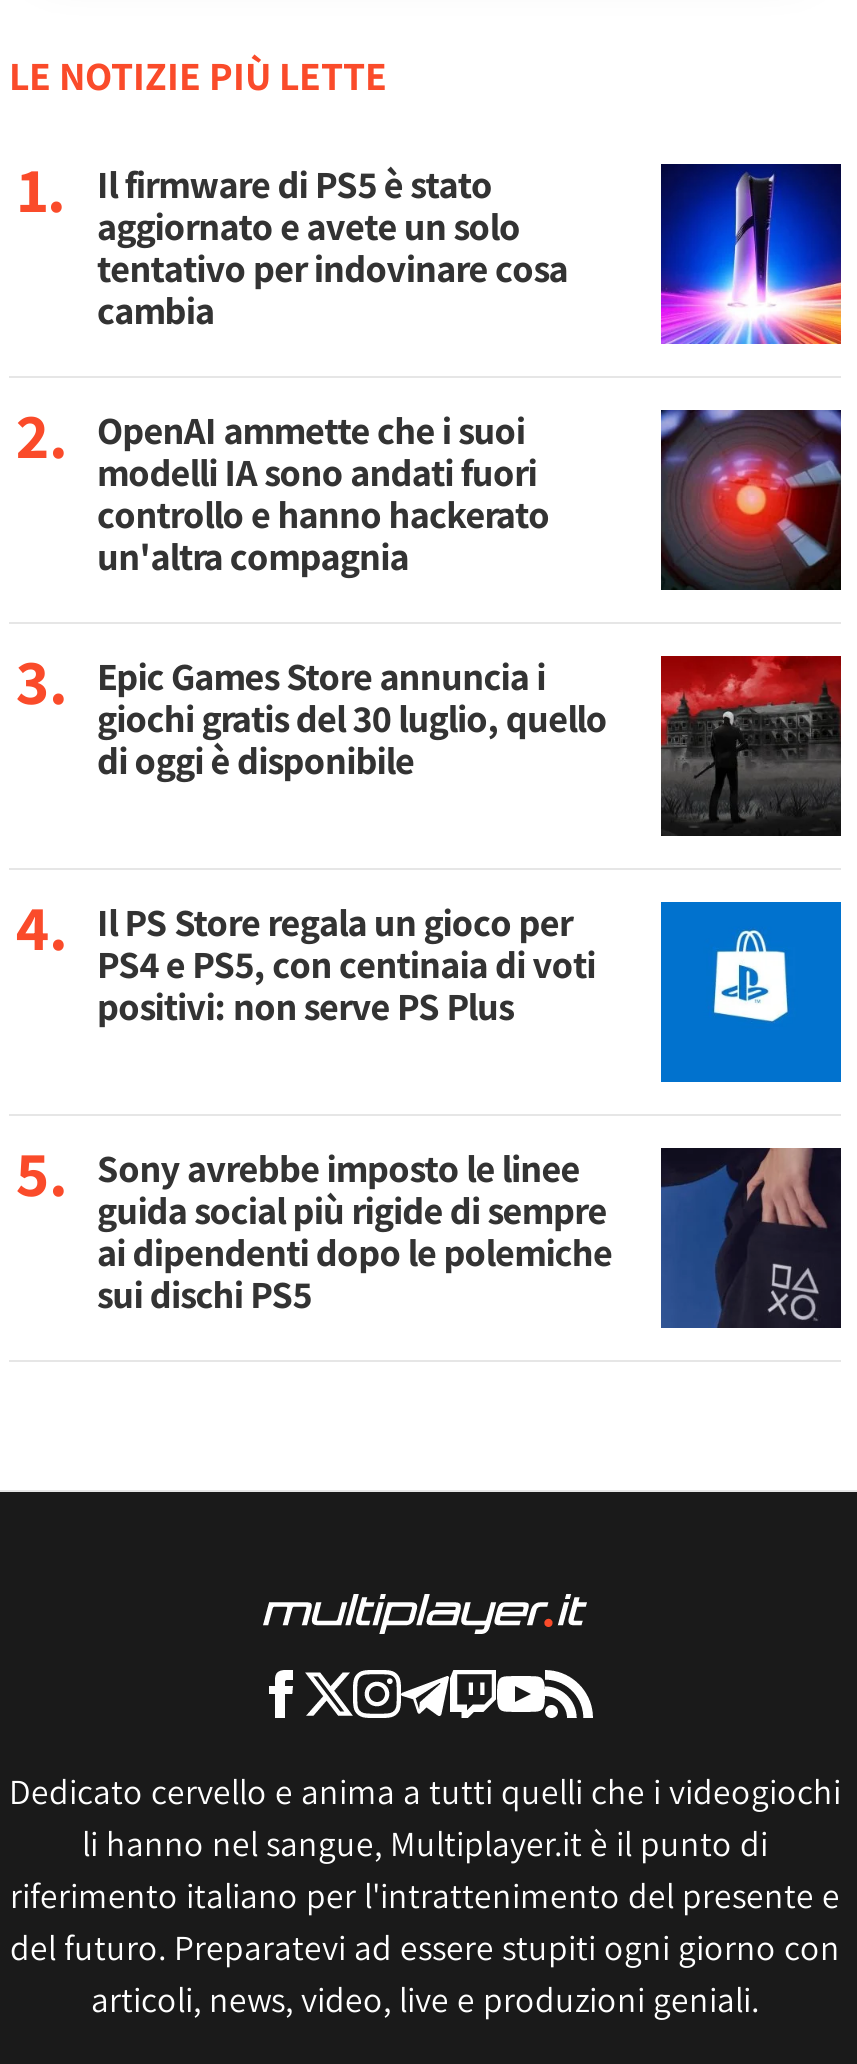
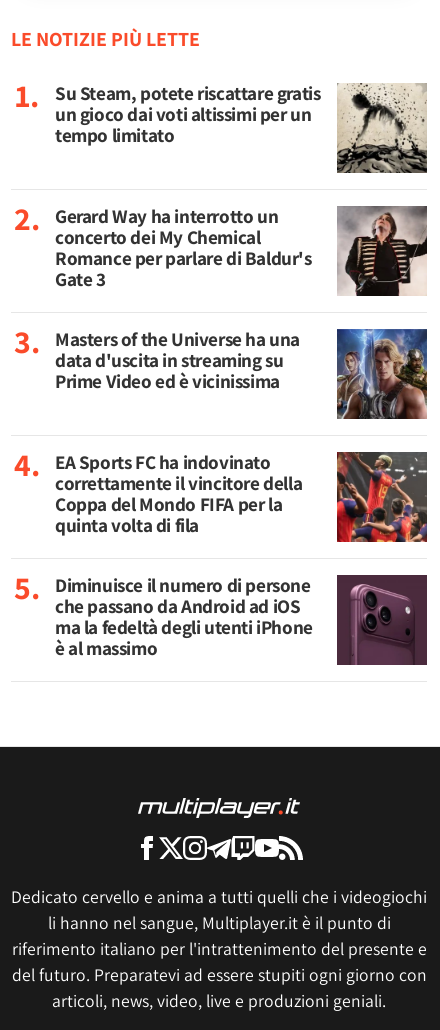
[97,158,568,336] Il firmware di PS5 è stato | aggiornato e avete un solo | tentativo per indovinare cosa | cambia -> [55,80,320,148] Su Steam, potete riscattare gratis | un gioco dai voti altissimi per un | tempo limitato
[659,162,843,346] [image] -> [336,82,428,174] [image]
[97,404,549,582] OpenAI ammette che i suoi | modelli IA sono andati fuori | controllo e hanno hackerato | un'altra compagnia -> [55,203,312,292] Gerard Way ha interrotto un | concerto dei My Chemical | Romance per parlare di Baldur's | Gate 3
[659,410,843,592] [image] -> [337,206,427,296] [image]
[97,650,843,838] [image] | Epic Games Store annuncia i | giochi gratis del 30 luglio, quello | di oggi è disponibile -> [55,326,428,420] [image] | Masters of the Universe ha una | data d'uscita in streaming su | Prime Video ed è vicinissima
[97,896,843,1084] [image] | Il PS Store regala un gioco per | PS4 e PS5, con centinaia di voti | positivi: non serve PS Plus -> [55,449,428,543] [image] | EA Sports FC ha indovinato | correttamente il vincitore della | Coppa del Mondo FIFA per la | quinta volta di fila
[97,1142,841,1328] [image] | Sony avrebbe imposto le linee | guida social più rigide di sempre | ai dipendenti dopo le polemiche | sui dischi PS5 -> [55,572,427,665] [image] | Diminuisce il numero di persone | che passano da Android ad iOS | ma la fedeltà degli utenti iPhone | è al massimo

